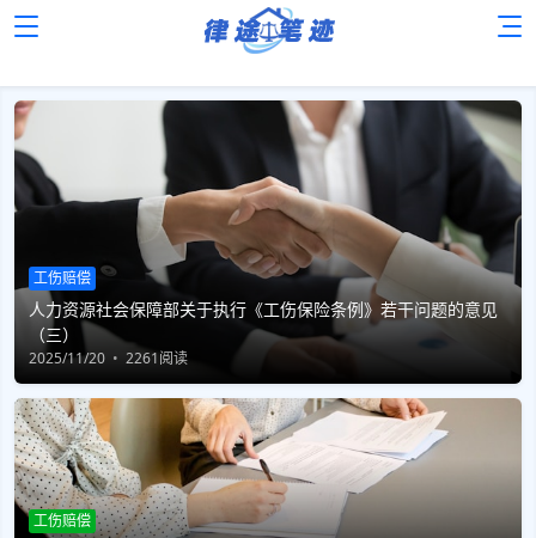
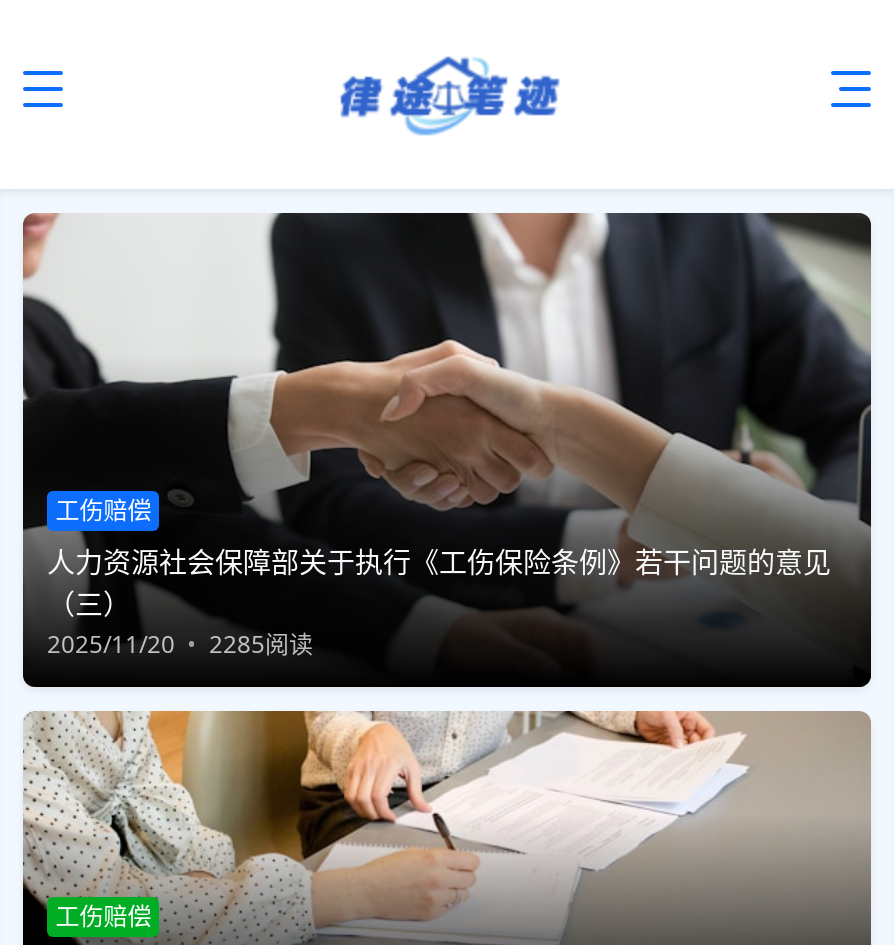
[29,348,188,369] 2025/11/20 2261阅读 -> [47,628,313,662] 2025/11/20 2285阅读

